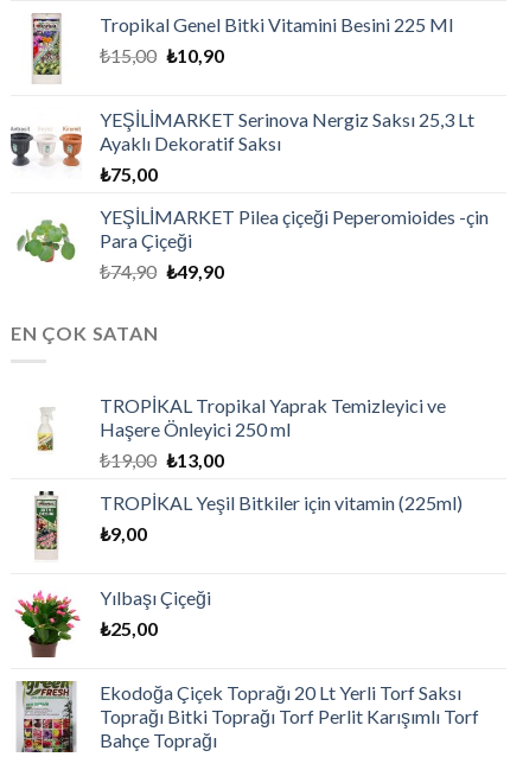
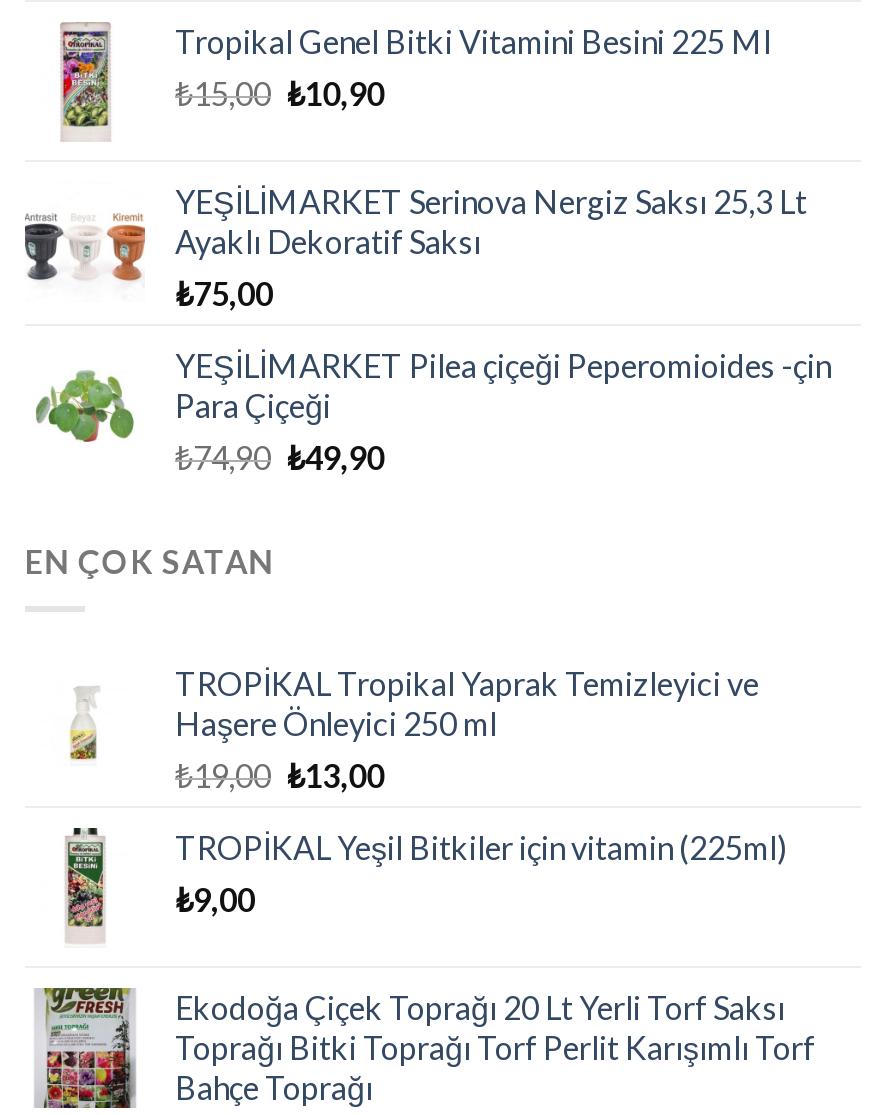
[15,586,211,657] [image] | Yılbaşı Çiçeği | ₺25,00 -> none

